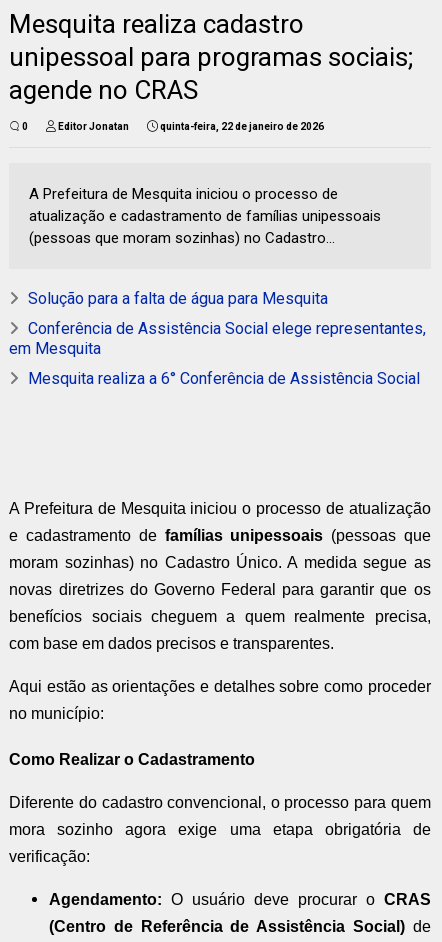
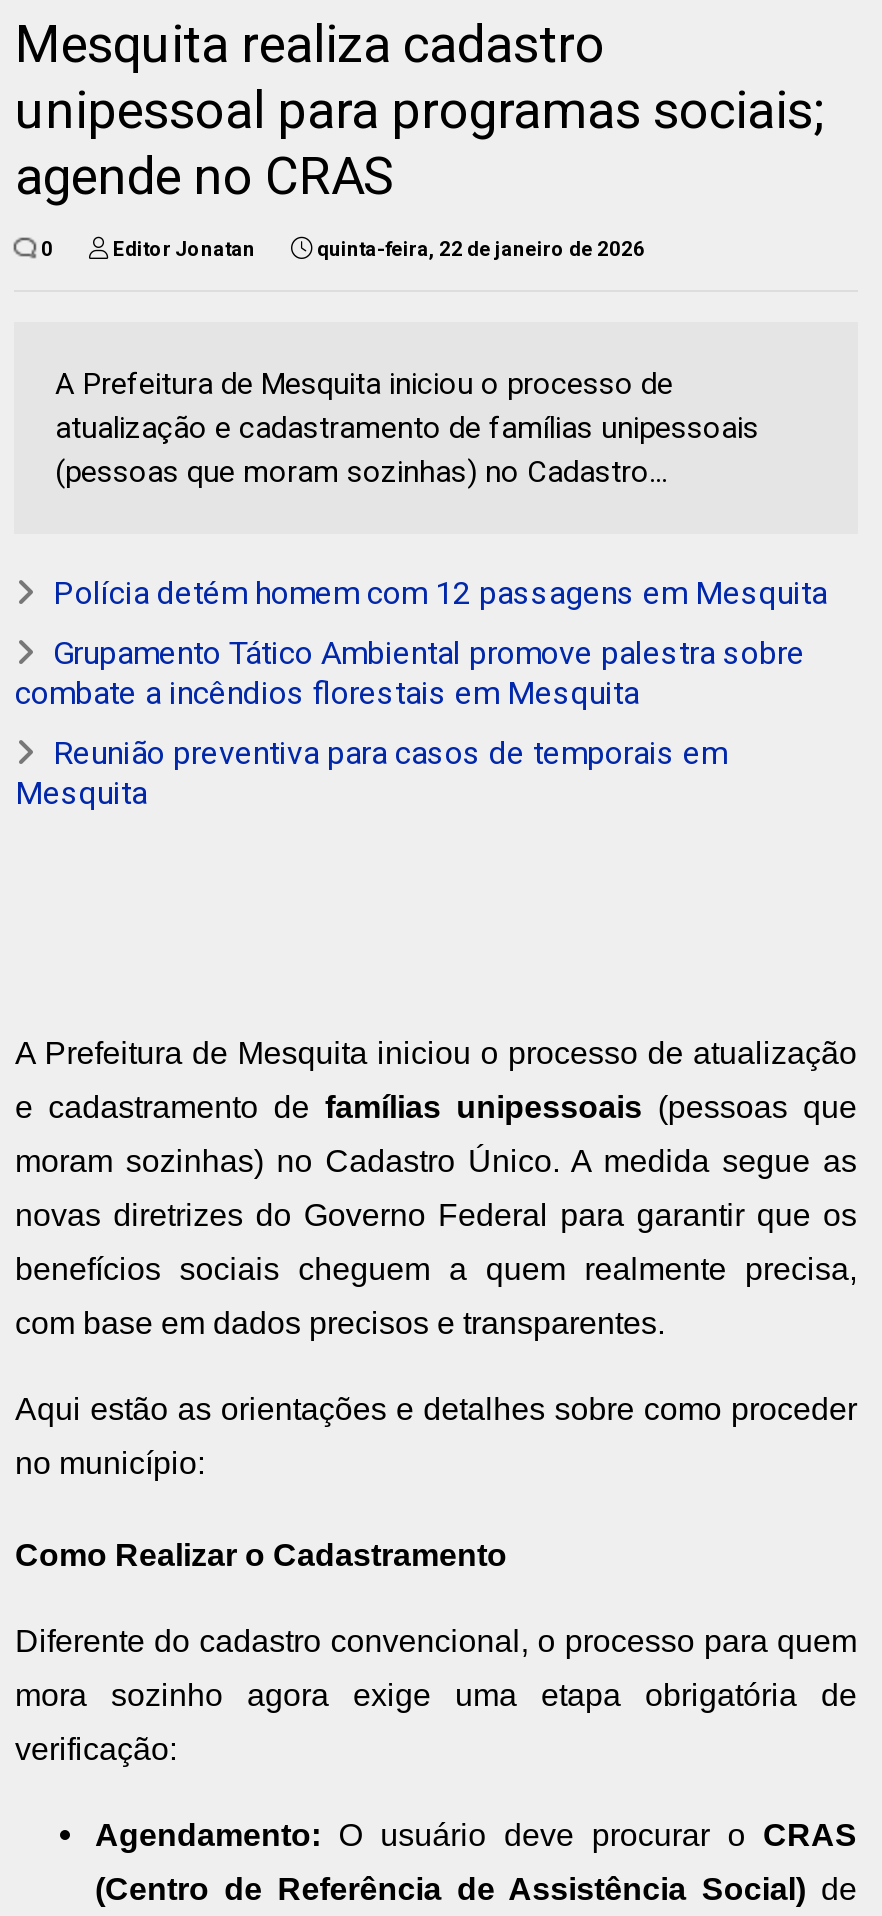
[28,289,328,308] Solução para a falta de água para Mesquita -> [53,574,827,612] Polícia detém homem com 12 passagens em Mesquita
[9,319,426,358] Conferência de Assistência Social elege representantes, | em Mesquita -> [15,634,805,712] Grupamento Tático Ambiental promove palestra sobre | combate a incêndios florestais em Mesquita
[28,369,420,388] Mesquita realiza a 6° Conferência de Assistência Social -> [15,734,727,812] Reunião preventiva para casos de temporais em | Mesquita

